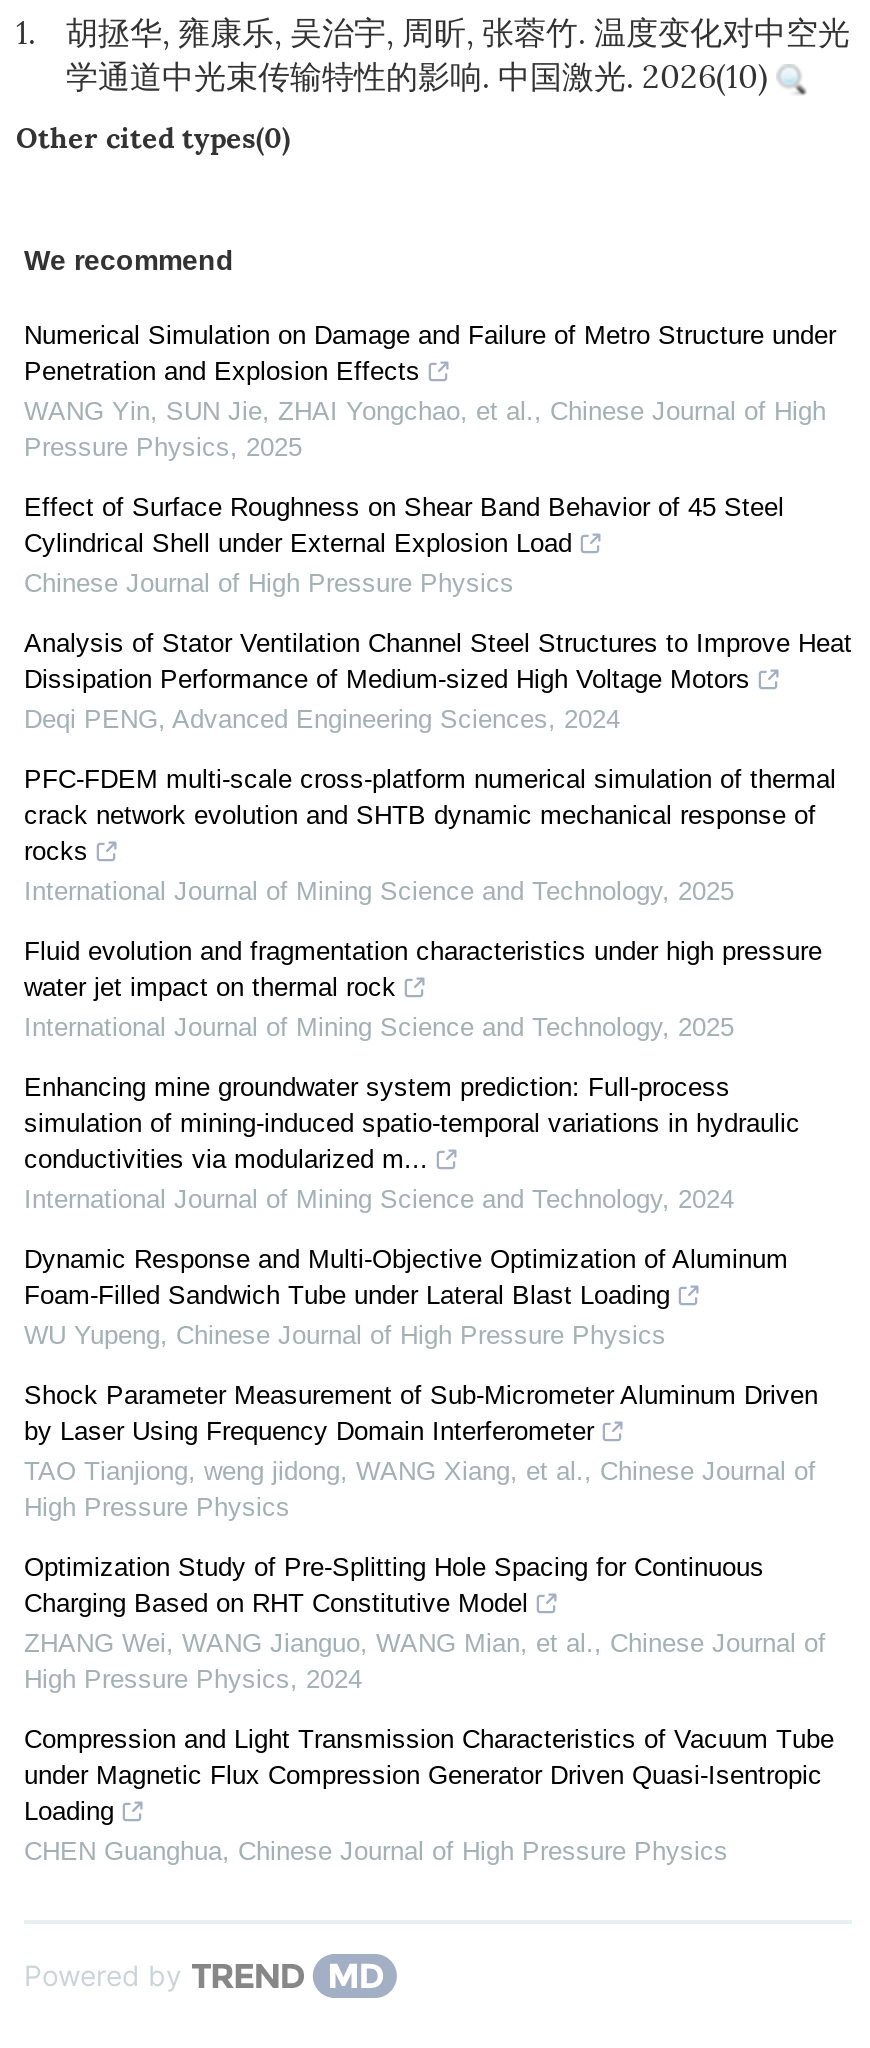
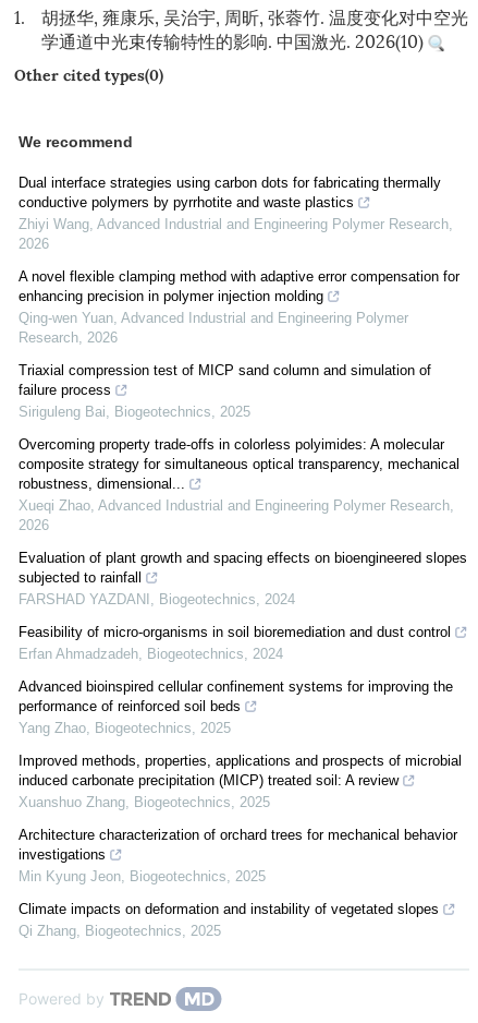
[24,320,836,462] Numerical Simulation on Damage and Failure of Metro Structure under | Penetration and Explosion Effects | WANG Yin, SUN Jie, ZHAI Yongchao, et al., Chinese Journal of High | Pressure Physics, 2025 -> [19,174,453,252] Dual interface strategies using carbon dots for fabricating thermally | conductive polymers by pyrrhotite and waste plastics | Zhiyi Wang, Advanced Industrial and Engineering Polymer Research, | 2026
[24,492,784,598] Effect of Surface Roughness on Shear Band Behavior of 45 Steel | Cylindrical Shell under External Explosion Load | Chinese Journal of High Pressure Physics -> [19,268,459,346] A novel flexible clamping method with adaptive error compensation for | enhancing precision in polymer injection molding | Qing-wen Yuan, Advanced Industrial and Engineering Polymer | Research, 2026
[24,628,852,734] Analysis of Stator Ventilation Channel Steel Structures to Improve Heat | Dissipation Performance of Medium-sized High Voltage Motors | Deqi PENG, Advanced Engineering Sciences, 2024 -> [19,362,431,420] Triaxial compression test of MICP sand column and simulation of | failure process | Siriguleng Bai, Biogeotechnics, 2025
[24,764,836,906] PFC-FDEM multi-scale cross-platform numerical simulation of thermal | crack network evolution and SHTB dynamic mechanical response of | rocks | International Journal of Mining Science and Technology, 2025 -> [19,436,459,533] Overcoming property trade-offs in colorless polyimides: A molecular | composite strategy for simultaneous optical transparency, mechanical | robustness, dimensional... | Xueqi Zhao, Advanced Industrial and Engineering Polymer Research, | 2026
[24,936,822,1042] Fluid evolution and fragmentation characteristics under high pressure | water jet impact on thermal rock | International Journal of Mining Science and Technology, 2025 -> [19,550,467,607] Evaluation of plant growth and spacing effects on bioengineered slopes | subjected to rainfall | FARSHAD YAZDANI, Biogeotechnics, 2024
[24,1072,800,1214] Enhancing mine groundwater system prediction: Full-process | simulation of mining-induced spatio-temporal variations in hydraulic | conductivities via modularized m... | International Journal of Mining Science and Technology, 2024 -> [19,624,451,662] Feasibility of micro-organisms in soil bioremediation and dust control | Erfan Ahmadzadeh, Biogeotechnics, 2024
[24,1244,788,1350] Dynamic Response and Multi-Objective Optimization of Aluminum | Foam-Filled Sandwich Tube under Lateral Blast Loading | WU Yupeng, Chinese Journal of High Pressure Physics -> [19,678,453,736] Advanced bioinspired cellular confinement systems for improving the | performance of reinforced soil beds | Yang Zhao, Biogeotechnics, 2025
[24,1380,818,1522] Shock Parameter Measurement of Sub-Micrometer Aluminum Driven | by Laser Using Frequency Domain Interferometer | TAO Tianjiong, weng jidong, WANG Xiang, et al., Chinese Journal of | High Pressure Physics -> [19,753,462,810] Improved methods, properties, applications and prospects of microbial | induced carbonate precipitation (MICP) treated soil: A review | Xuanshuo Zhang, Biogeotechnics, 2025
[24,1552,826,1694] Optimization Study of Pre-Splitting Hole Spacing for Continuous | Charging Based on RHT Constitutive Model | ZHANG Wei, WANG Jianguo, WANG Mian, et al., Chinese Journal of | High Pressure Physics, 2024 -> [19,827,457,884] Architecture characterization of orchard trees for mechanical behavior | investigations | Min Kyung Jeon, Biogeotechnics, 2025
[24,1724,834,1866] Compression and Light Transmission Characteristics of Vacuum Tube | under Magnetic Flux Compression Generator Driven Quasi-Isentropic | Loading | CHEN Guanghua, Chinese Journal of High Pressure Physics -> [19,901,439,939] Climate impacts on deformation and instability of vegetated slopes | Qi Zhang, Biogeotechnics, 2025

